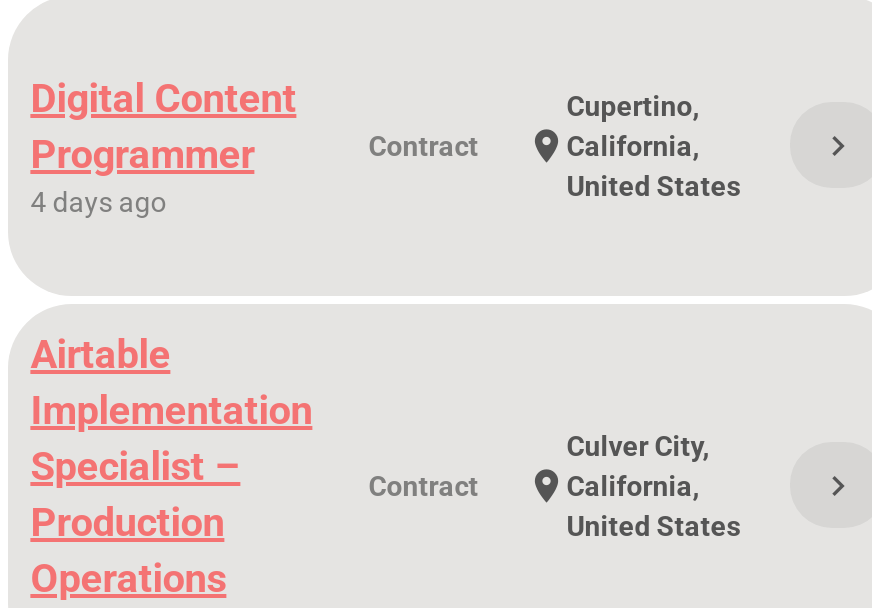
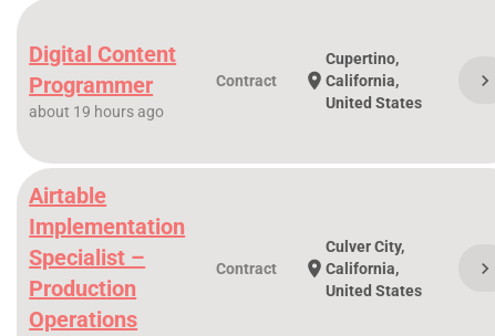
[30,186,166,218] 4 days ago -> [29,103,164,120] about 19 hours ago

